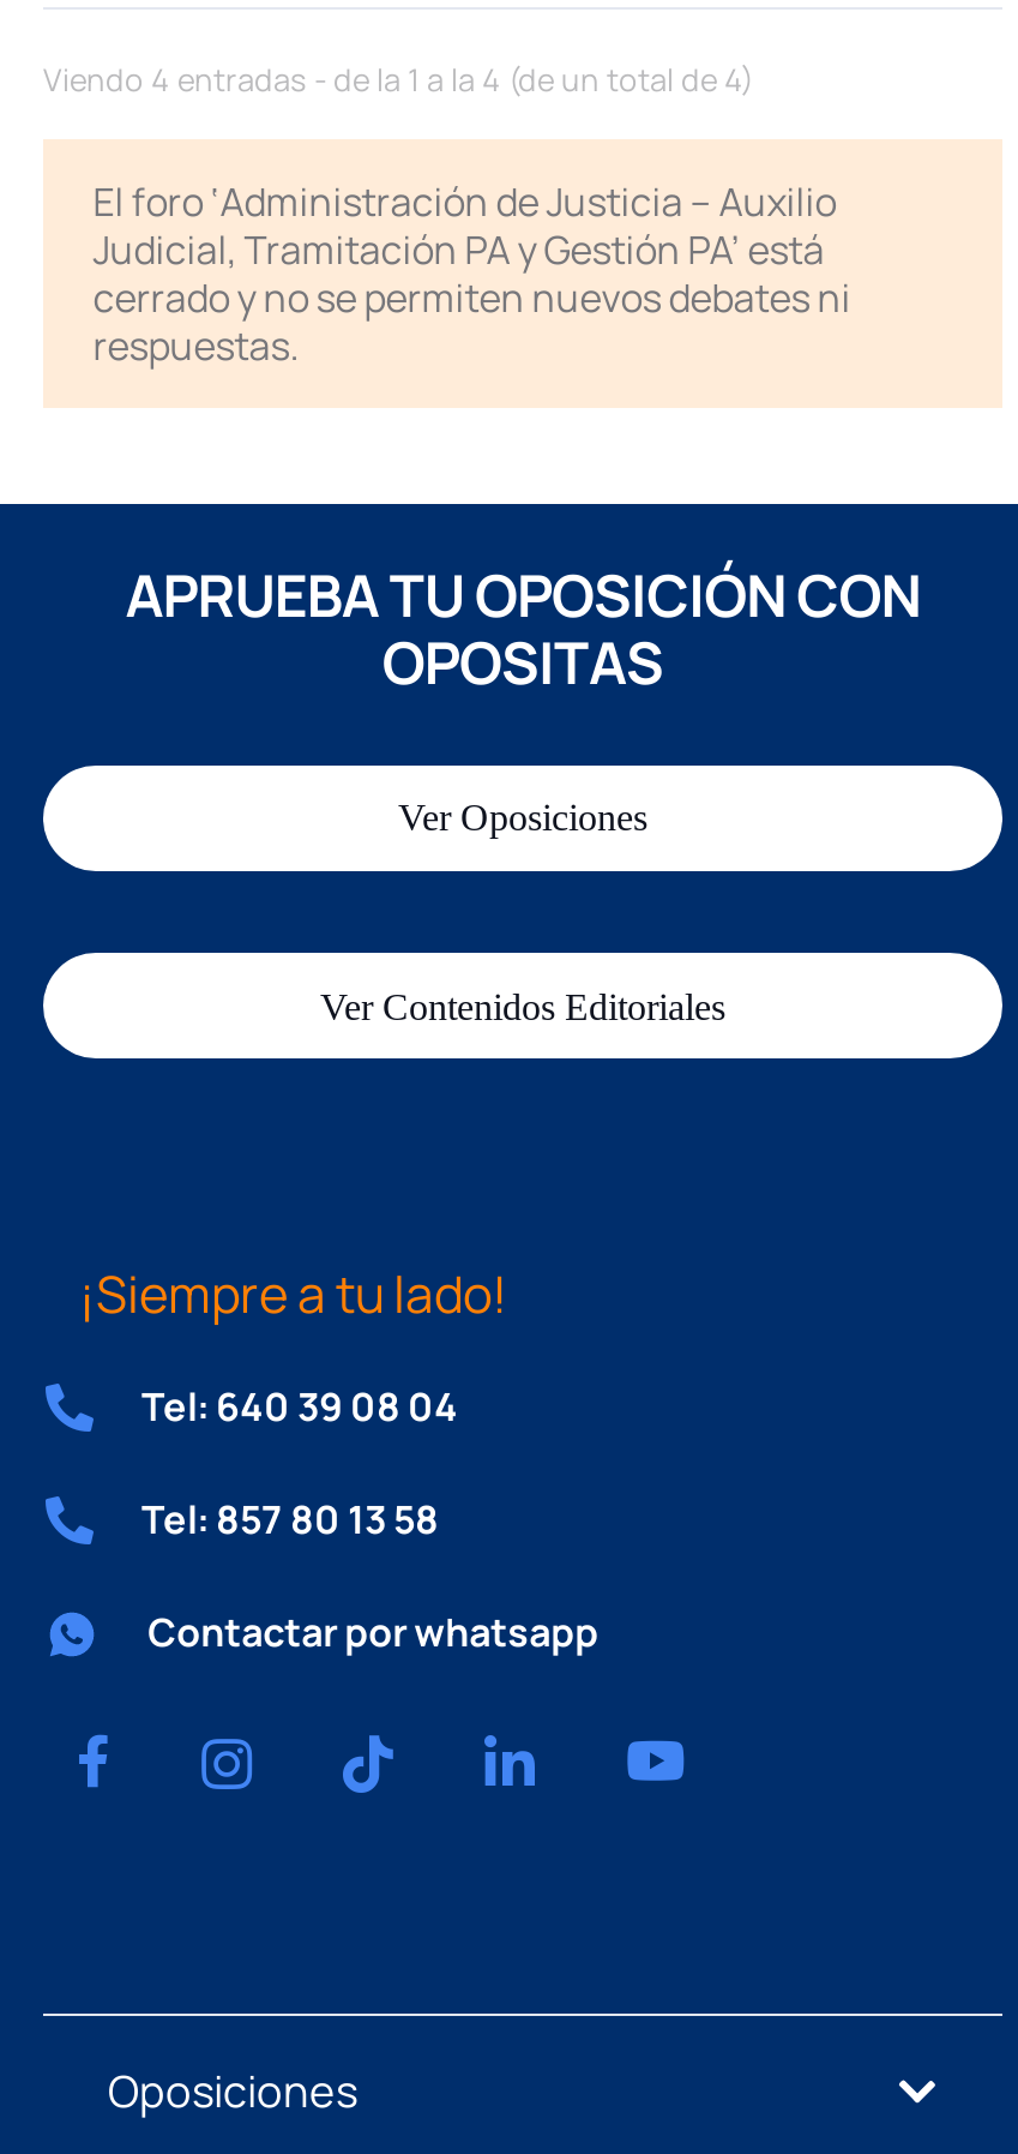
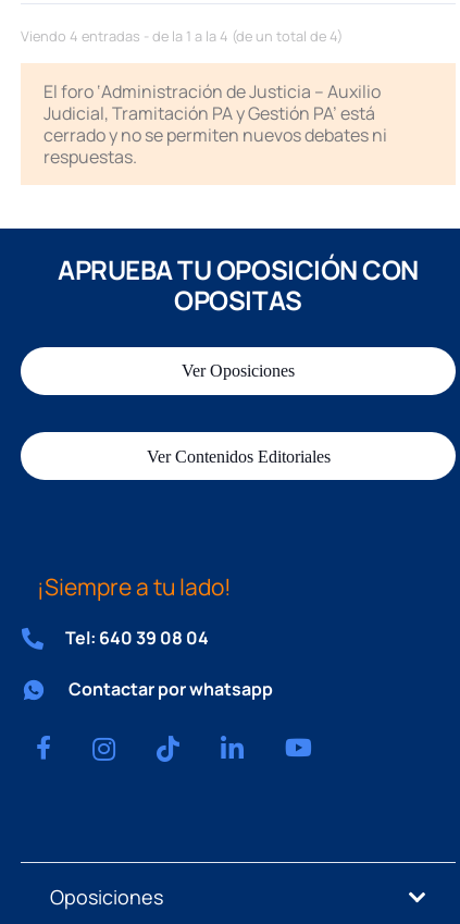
[141,1493,439,1546] Tel: 857 80 13 58 -> none

